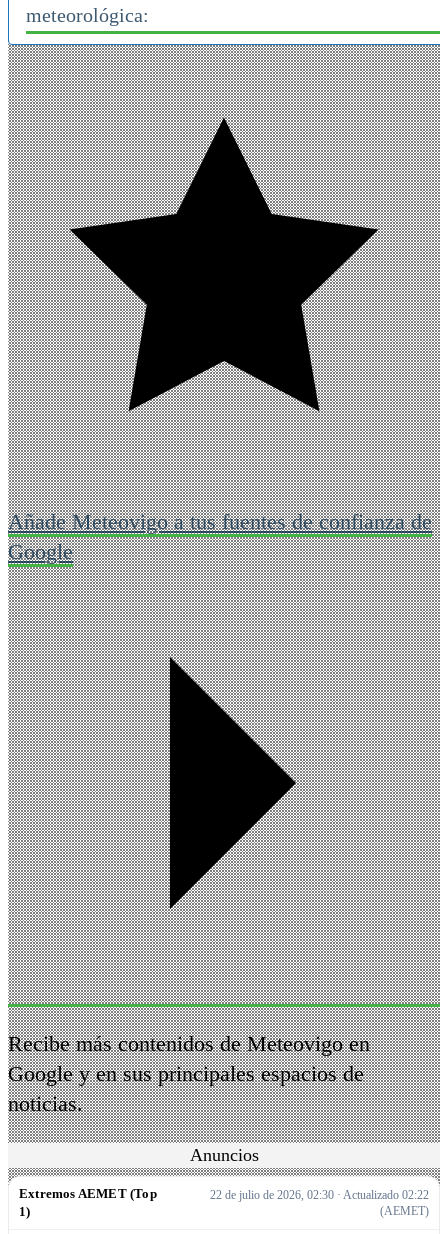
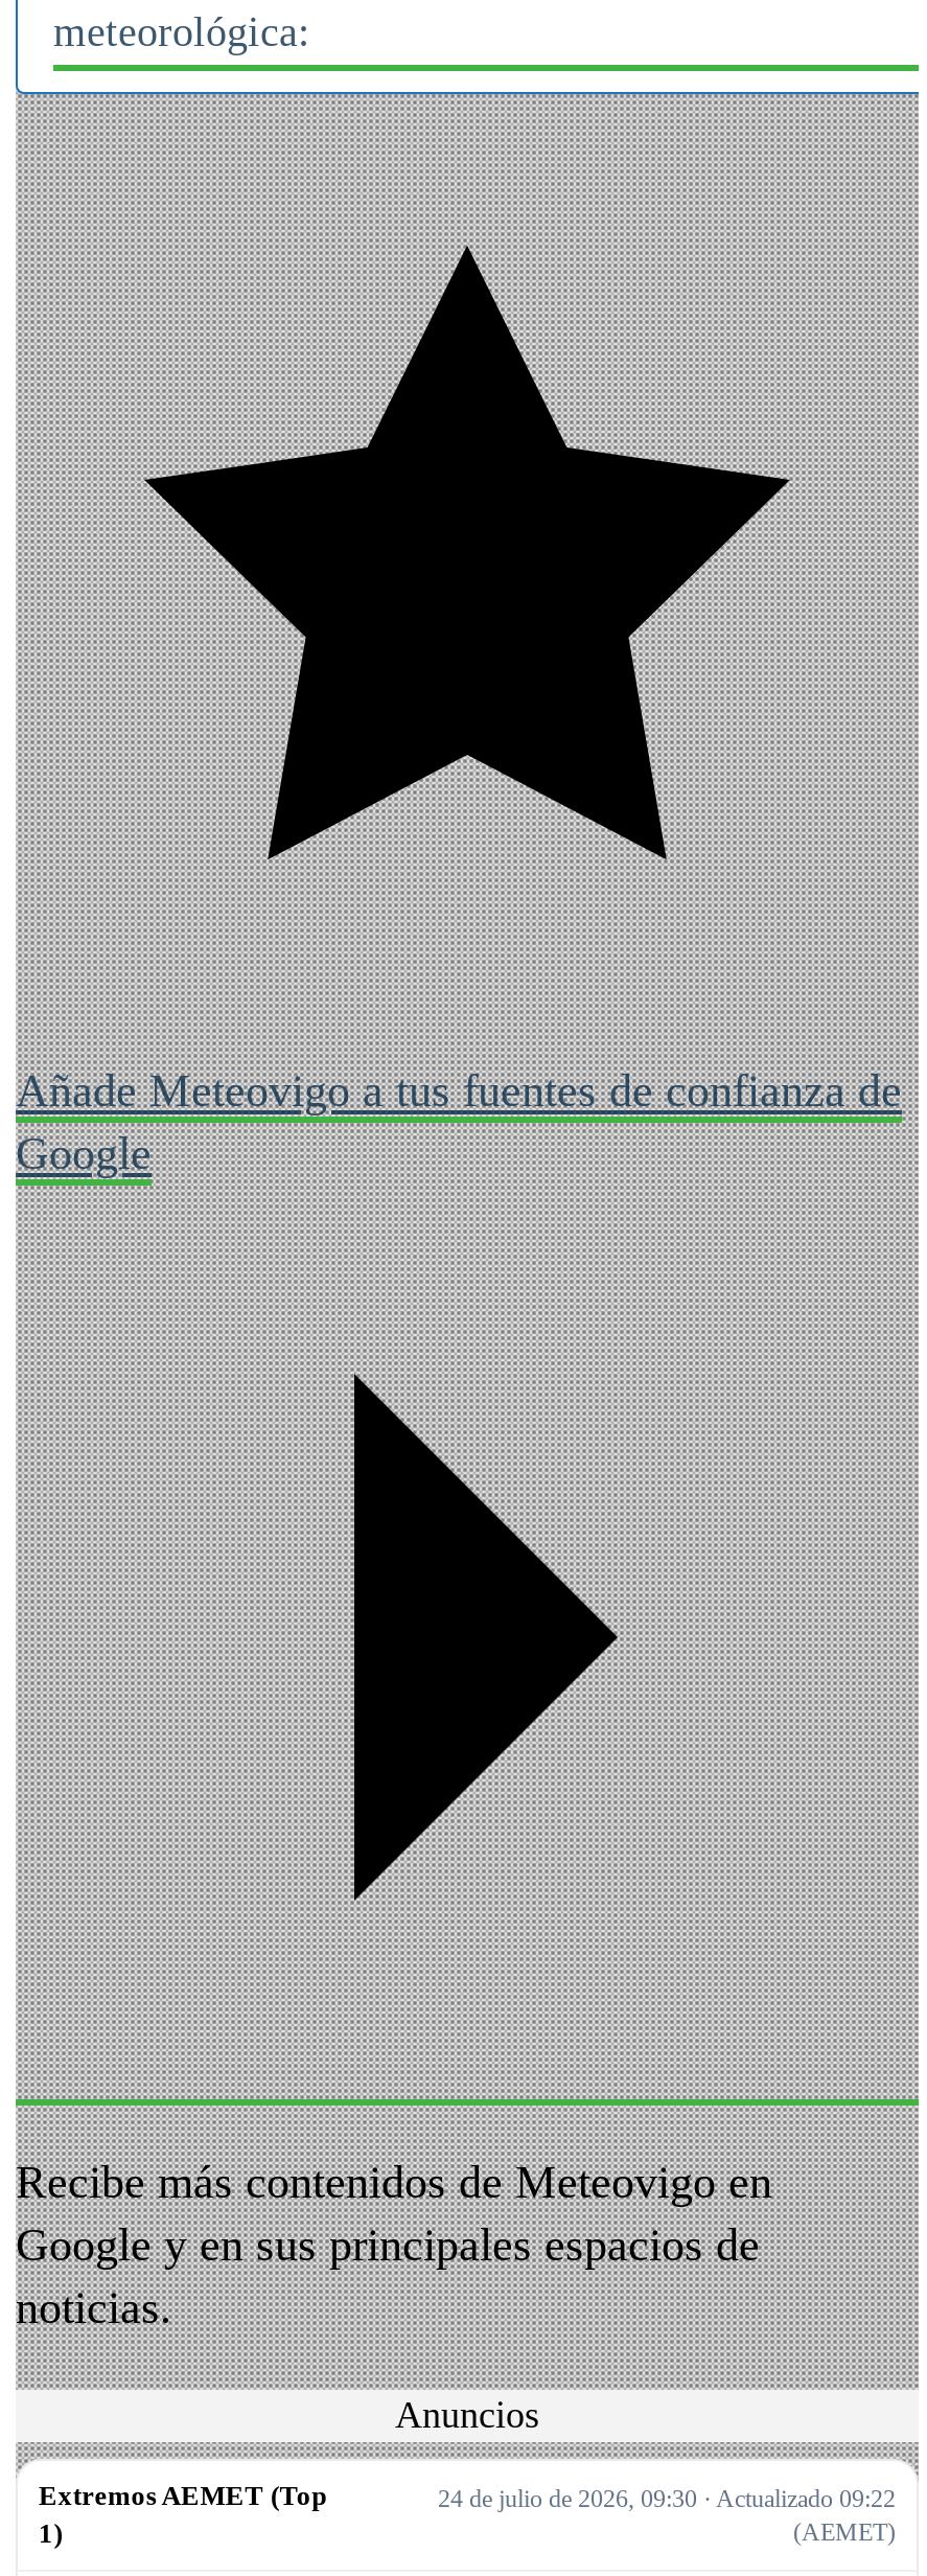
[210,1188,429,1202] 22 de julio de 2026, 02:30 · Actualizado 02:22 -> [438,2485,896,2514] 24 de julio de 2026, 09:30 · Actualizado 09:22

